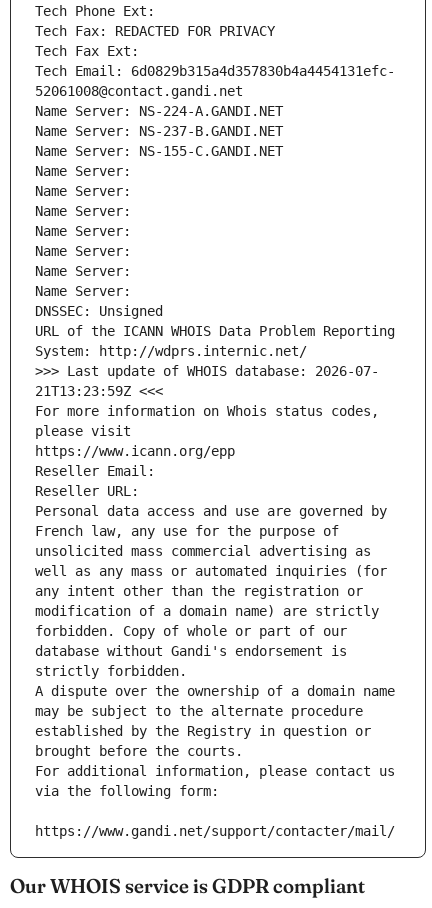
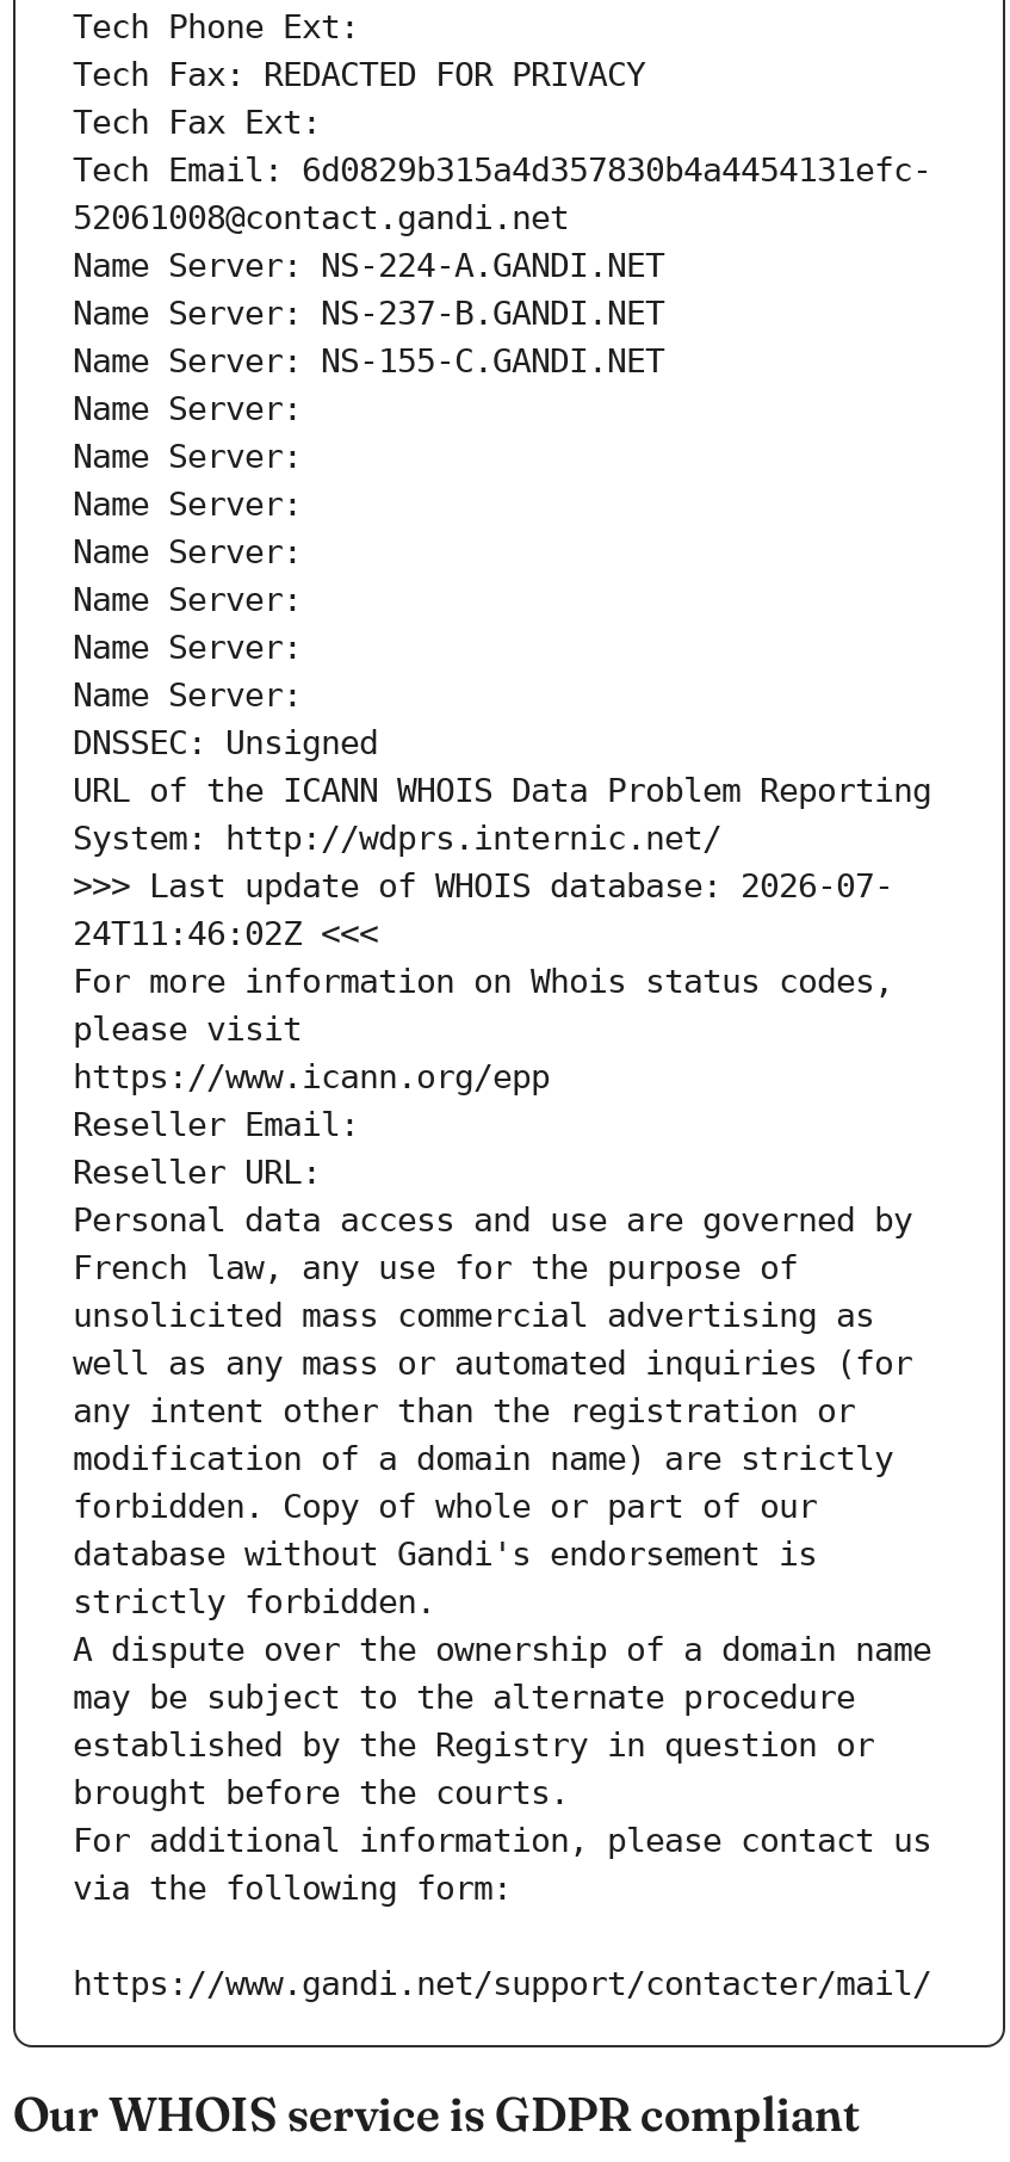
[35,383,163,399] 21T13:23:59Z <<< -> [73,915,378,953] 24T11:46:02Z <<<

